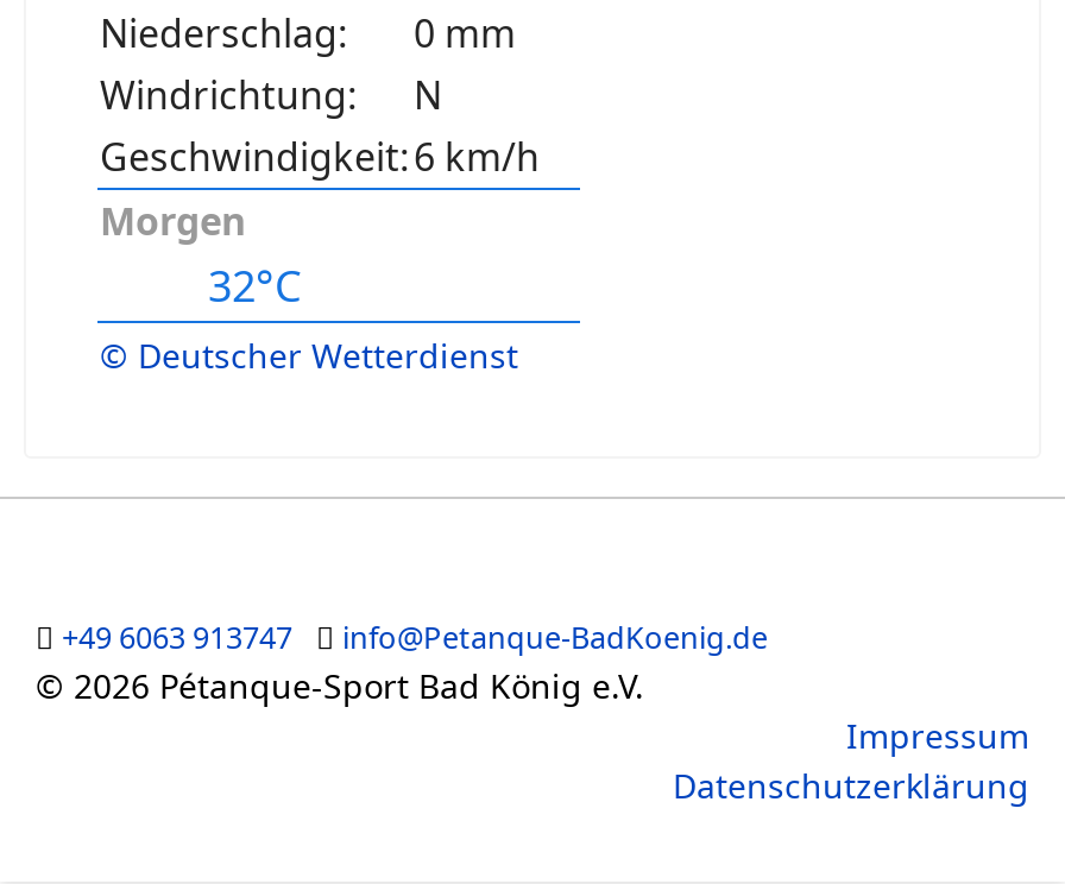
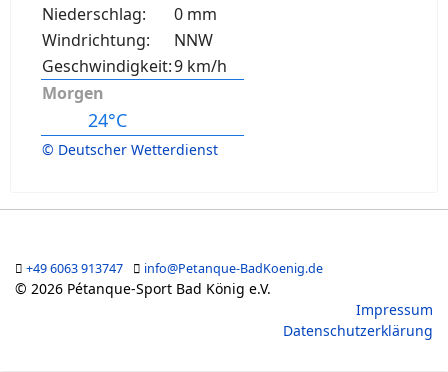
[100,68,540,183] N | Geschwindigkeit: 6 km/h -> [42,29,227,77] NNW | Geschwindigkeit: 9 km/h
[208,256,301,313] 32°C -> [87,108,126,132] 24°C

